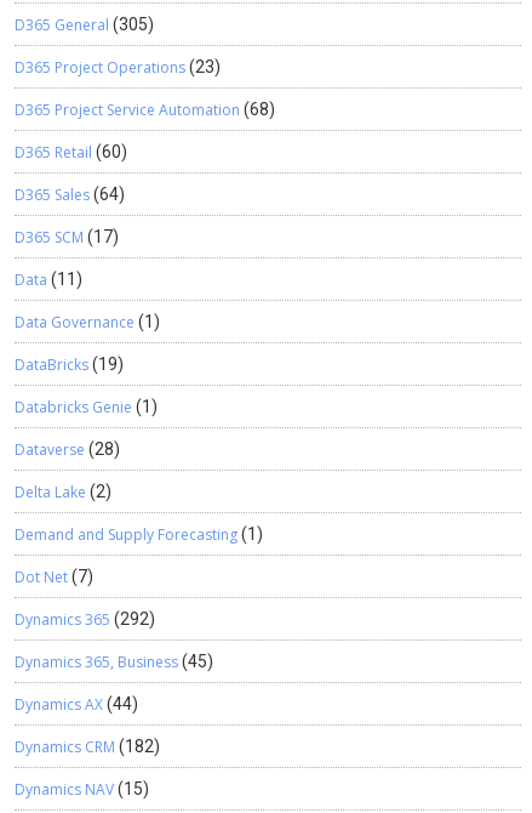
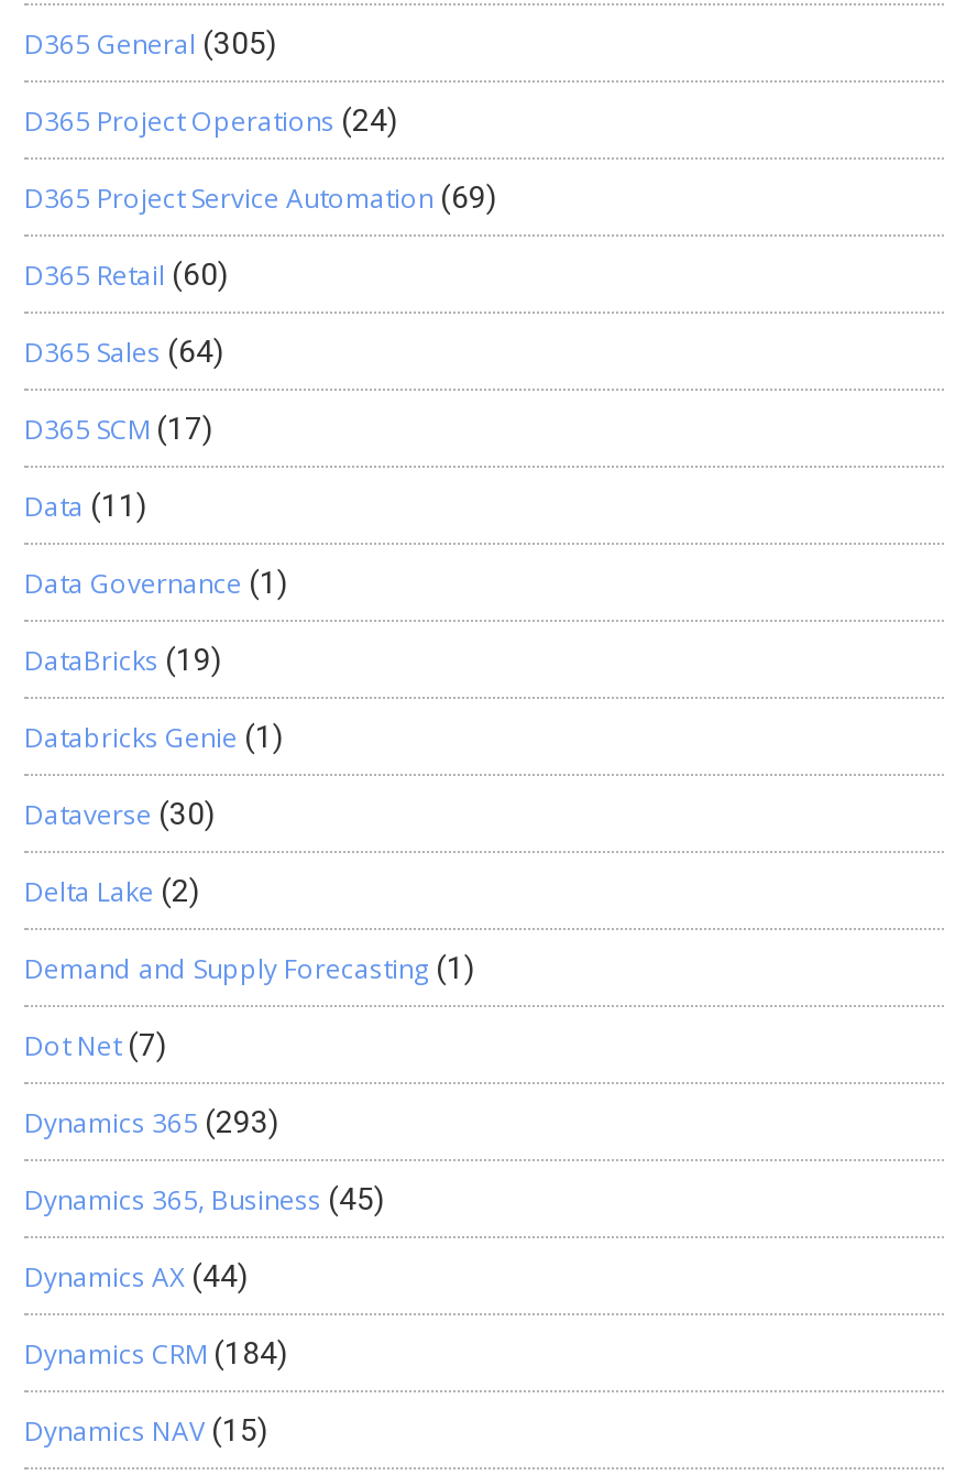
[15,57,221,78] D365 Project Operations (23) -> [24,102,398,140] D365 Project Operations (24)
[15,100,275,120] D365 Project Service Automation (68) -> [24,179,497,217] D365 Project Service Automation (69)
[15,439,120,460] Dataverse (28) -> [24,796,216,833] Dataverse (30)
[15,609,155,630] Dynamics 365 (292) -> [24,1104,279,1141] Dynamics 365 (293)
[15,737,160,757] Dynamics CRM (182) -> [24,1335,288,1373] Dynamics CRM (184)

